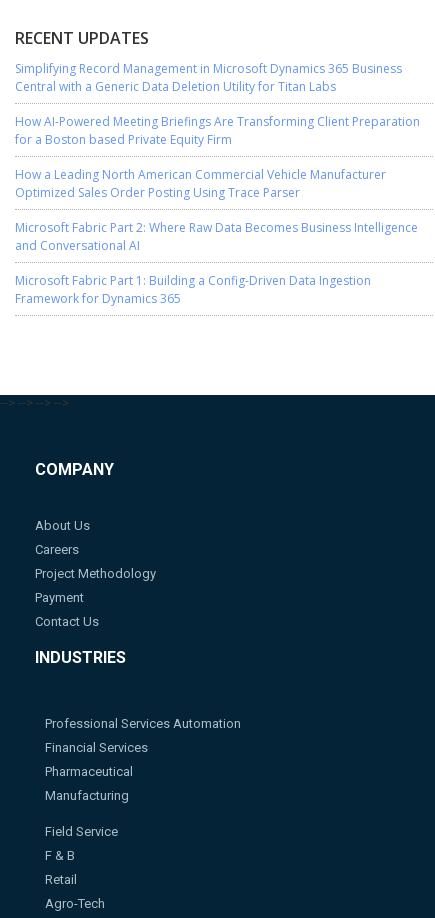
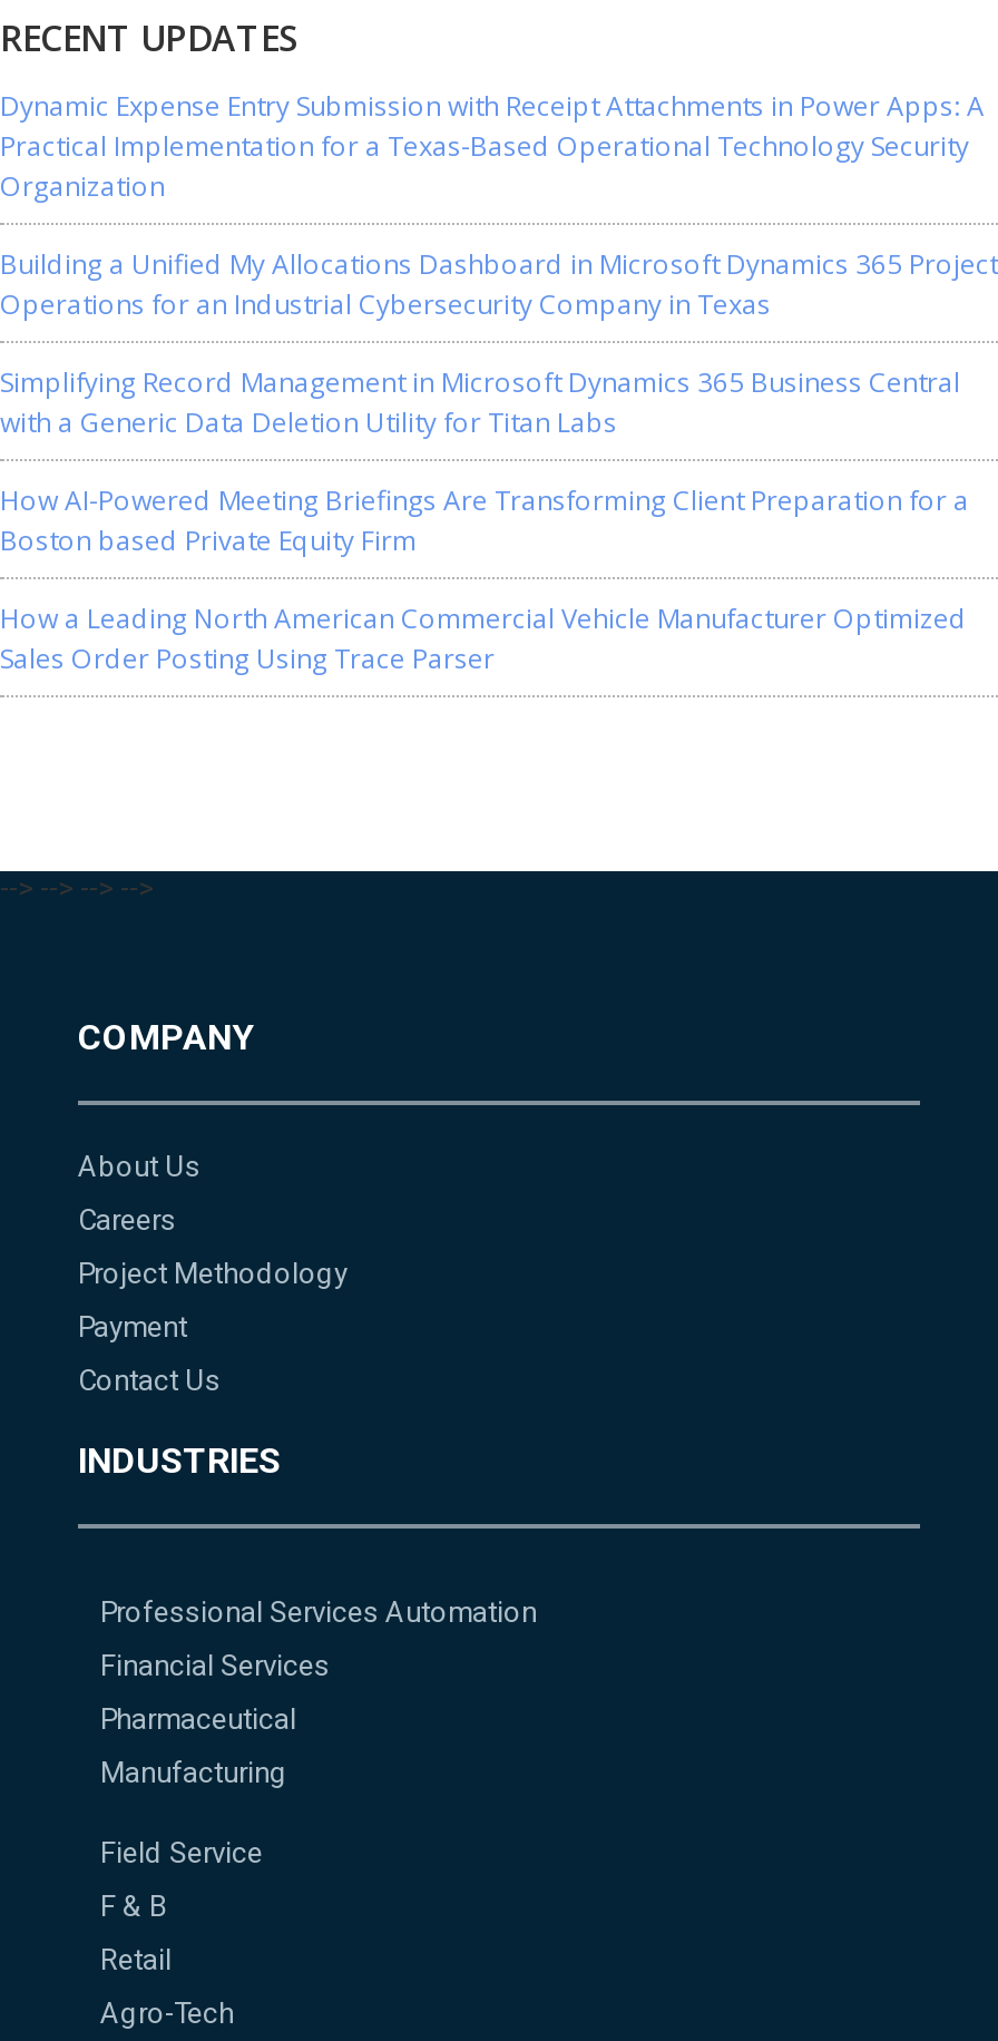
[15,60,402,94] Simplifying Record Management in Microsoft Dynamics 365 Business | Central with a Generic Data Deletion Utility for Titan Labs -> [0,87,985,203] Dynamic Expense Entry Submission with Receipt Attachments in Power Apps: A | Practical Implementation for a Texas-Based Operational Technology Security | Organization
[15,113,420,147] How AI-Powered Meeting Briefings Are Transforming Client Preparation | for a Boston based Private Equity Firm -> [0,245,998,321] Building a Unified My Allocations Dashboard in Microsoft Dynamics 365 Project | Operations for an Industrial Cybersecurity Company in Texas
[15,166,386,200] How a Leading North American Commercial Vehicle Manufacturer | Optimized Sales Order Posting Using Trace Parser -> [0,363,960,439] Simplifying Record Management in Microsoft Dynamics 365 Business Central | with a Generic Data Deletion Utility for Titan Labs
[15,219,418,253] Microsoft Fabric Part 2: Where Raw Data Becomes Business Intelligence | and Conversational AI -> [0,481,969,557] How AI-Powered Meeting Briefings Are Transforming Client Preparation for a | Boston based Private Equity Firm
[15,272,371,306] Microsoft Fabric Part 1: Building a Config-Driven Data Ingestion | Framework for Dynamics 365 -> [0,599,967,675] How a Leading North American Commercial Vehicle Manufacturer Optimized | Sales Order Posting Using Trace Parser

